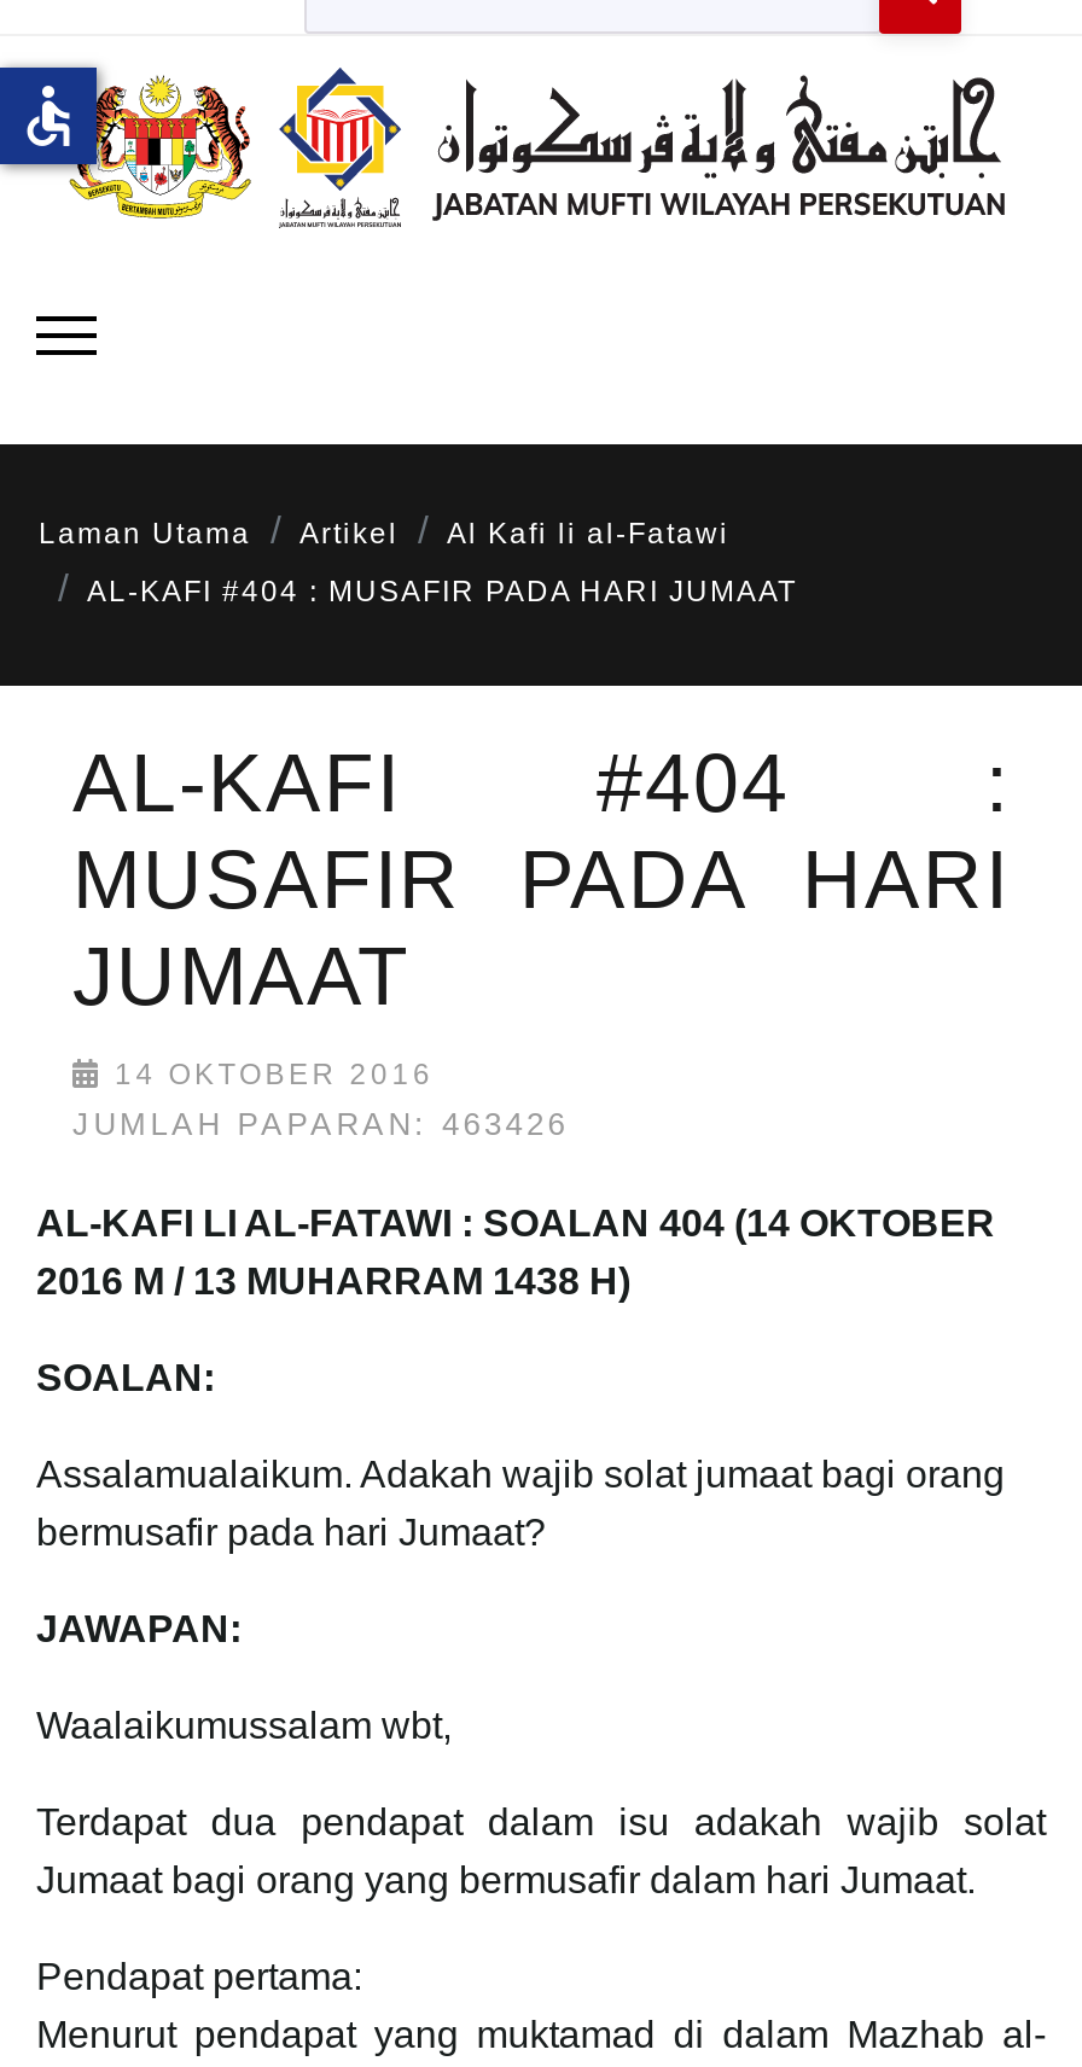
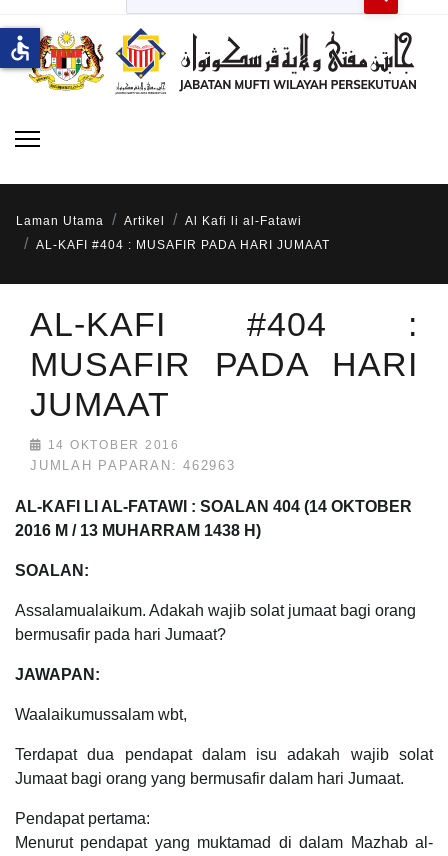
[72,1107,569,1143] JUMLAH PAPARAN: 463426 -> [30,458,235,473] JUMLAH PAPARAN: 462963

